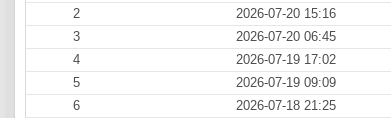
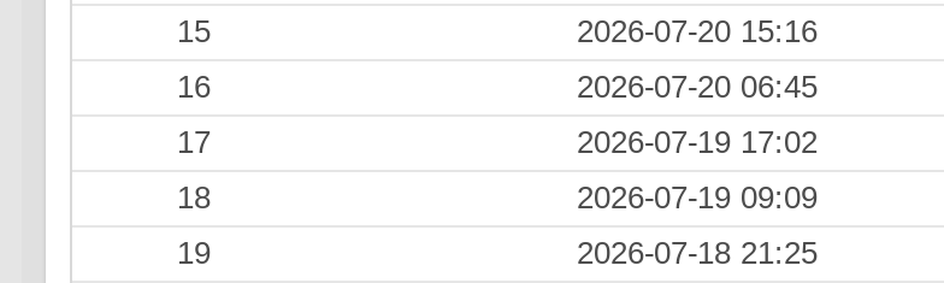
[73,6,80,21] 2 -> [177,13,211,49] 15
[73,29,80,44] 3 -> [177,69,211,105] 16
[73,52,80,67] 4 -> [177,124,211,160] 17
[73,75,80,90] 5 -> [177,179,211,216] 18
[73,98,80,113] 6 -> [177,235,211,271] 19

